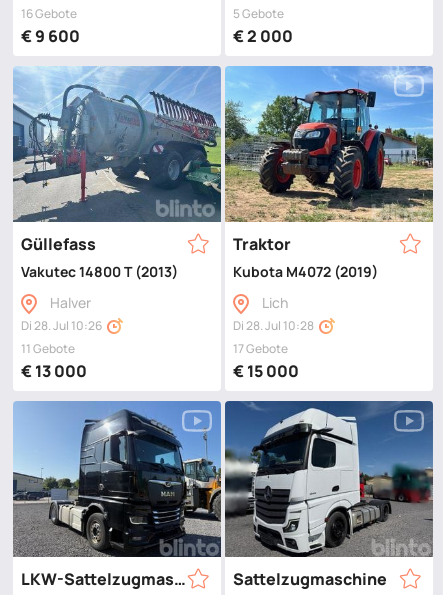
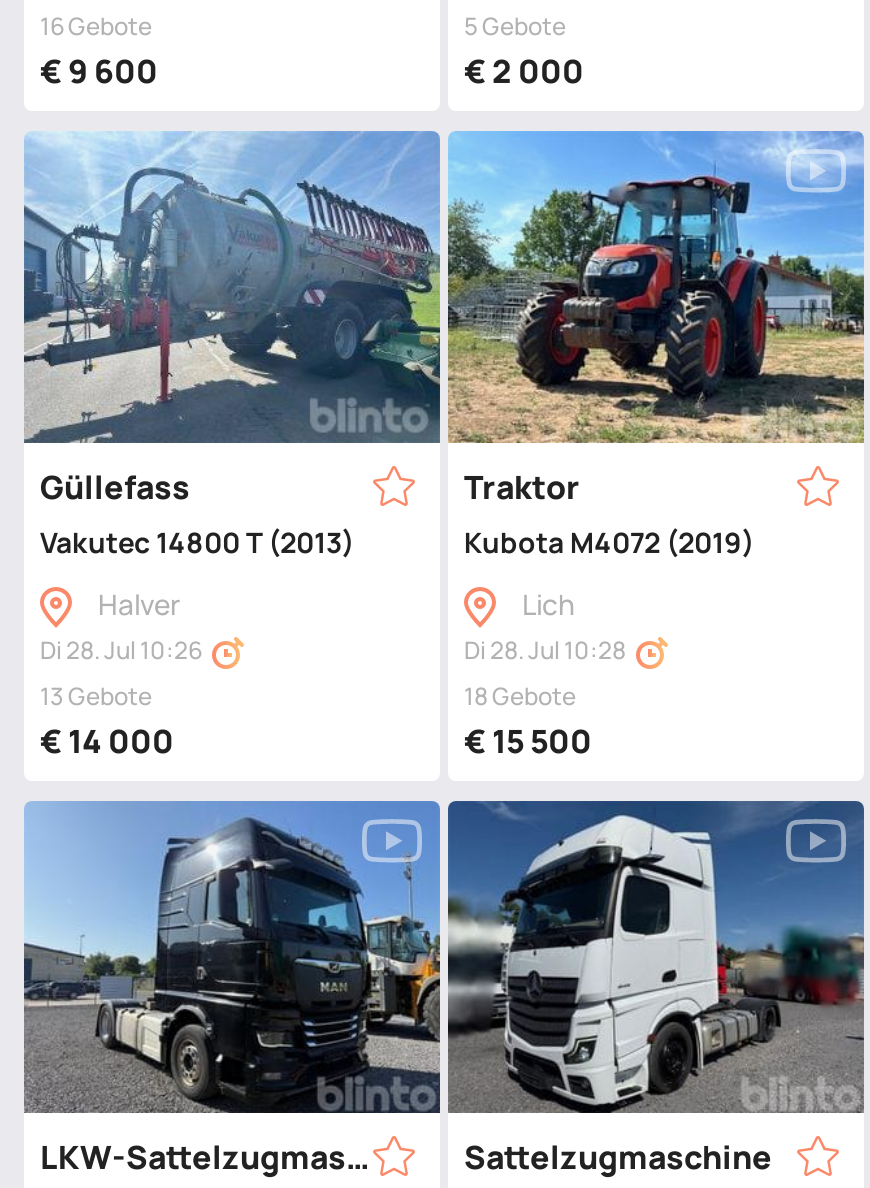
[21,340,75,357] 11 Gebote -> [40,678,152,712] 13 Gebote
[233,340,288,357] 17 Gebote -> [464,678,576,712] 18 Gebote
[21,360,87,382] € 13 000 -> [40,718,174,762] € 14 000
[233,360,299,382] € 15 000 -> [464,718,592,762] € 15 500

